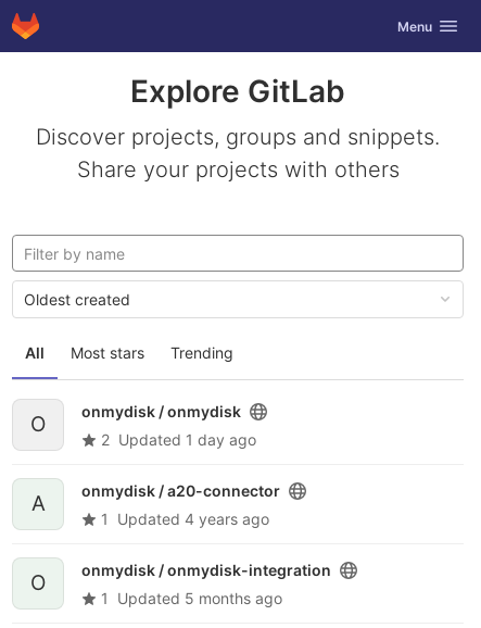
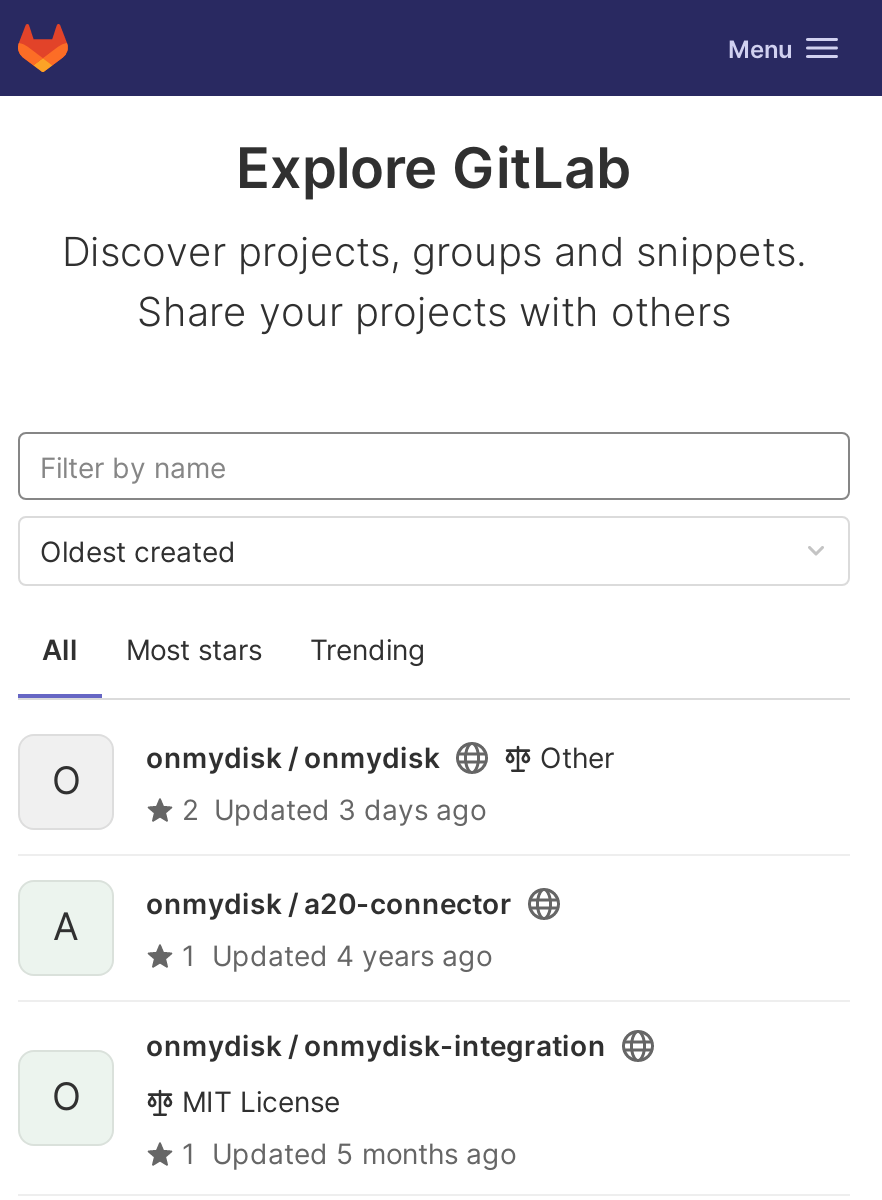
[101,430,256,449] 2 Updated 1 day ago -> [182,740,614,826] Other | 2 Updated 3 days ago
none -> [182,1084,340,1118] MIT License

